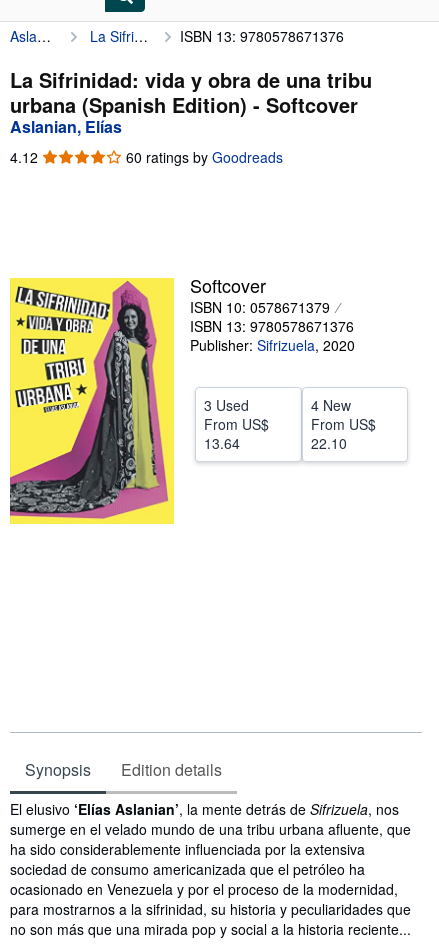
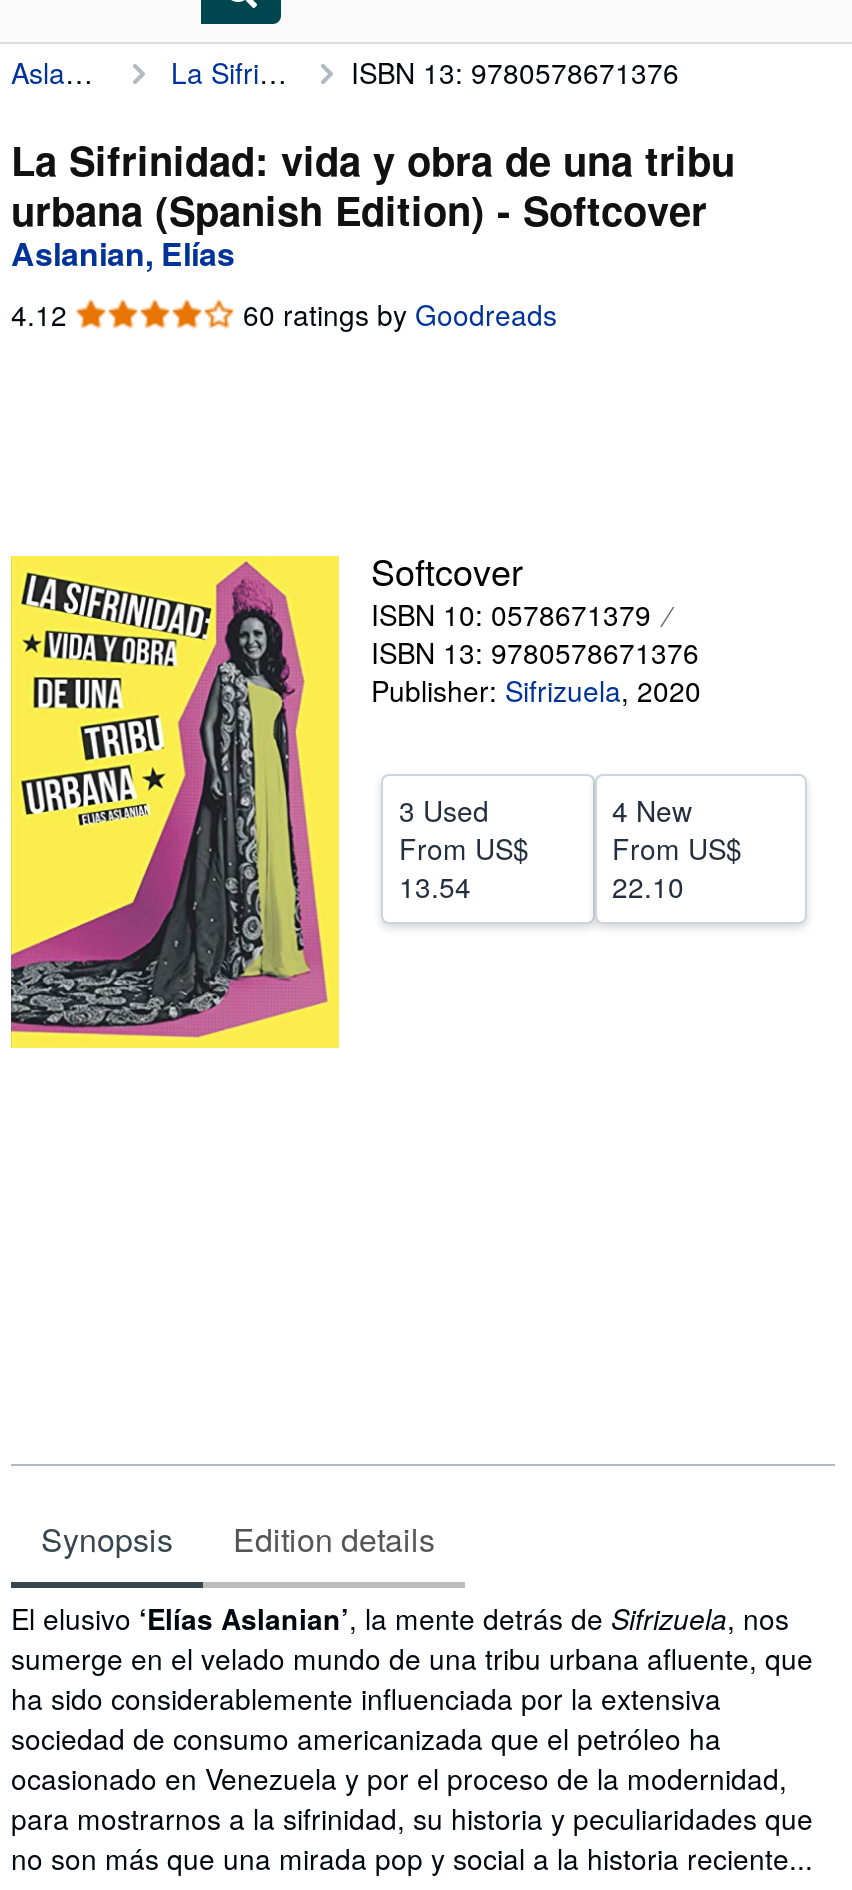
[204,433,240,453] 13.64 -> [399,866,471,906] 13.54

